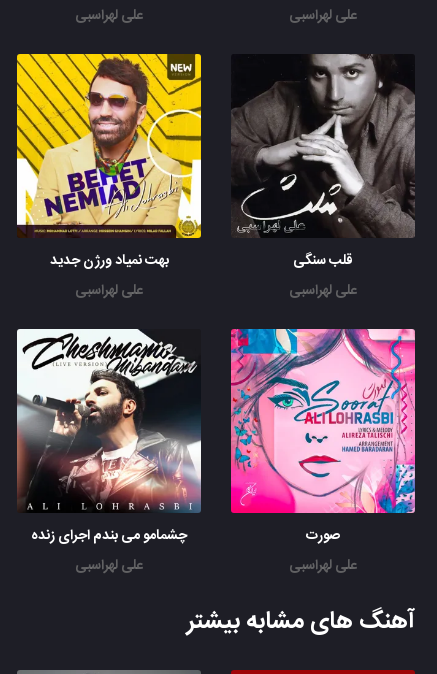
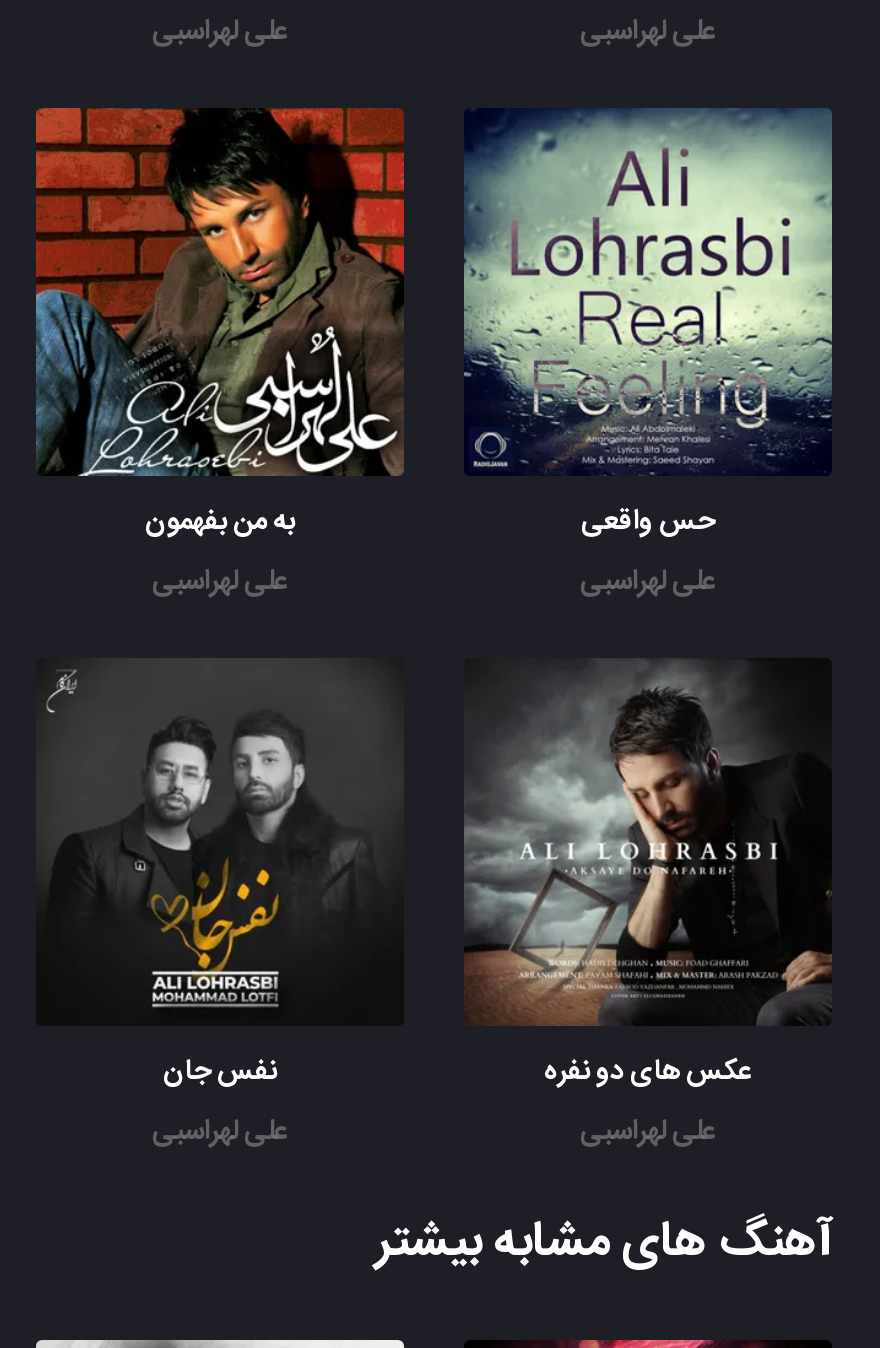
[16,53,202,273] [image] | بهت نمیاد ورژن جدید -> [34,106,406,546] [image] | به من بفهمون
[231,54,415,273] [image] | قلب سنگی -> [462,108,834,546] [image] | حس واقعی
[16,328,202,548] [image] | چشمامو می بندم اجرای زنده -> [36,658,404,1096] [image] | نفس جان
[230,328,416,548] [image] | صورت -> [464,658,832,1096] [image] | عکس های دو نفره

